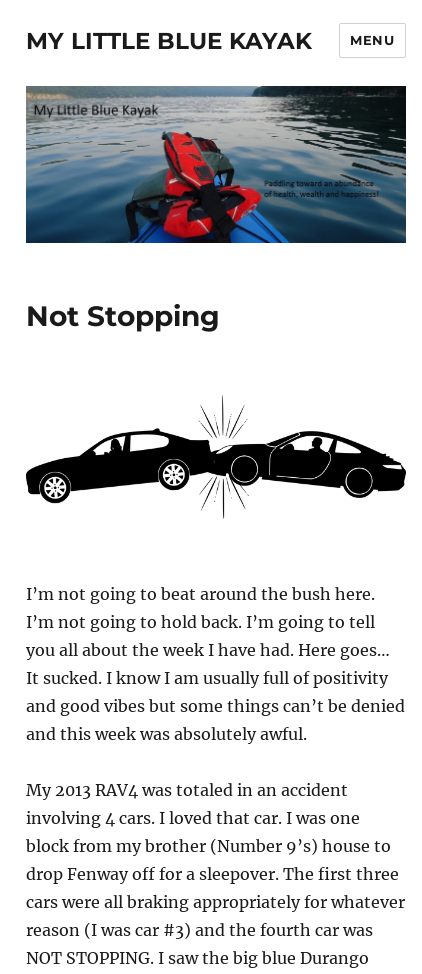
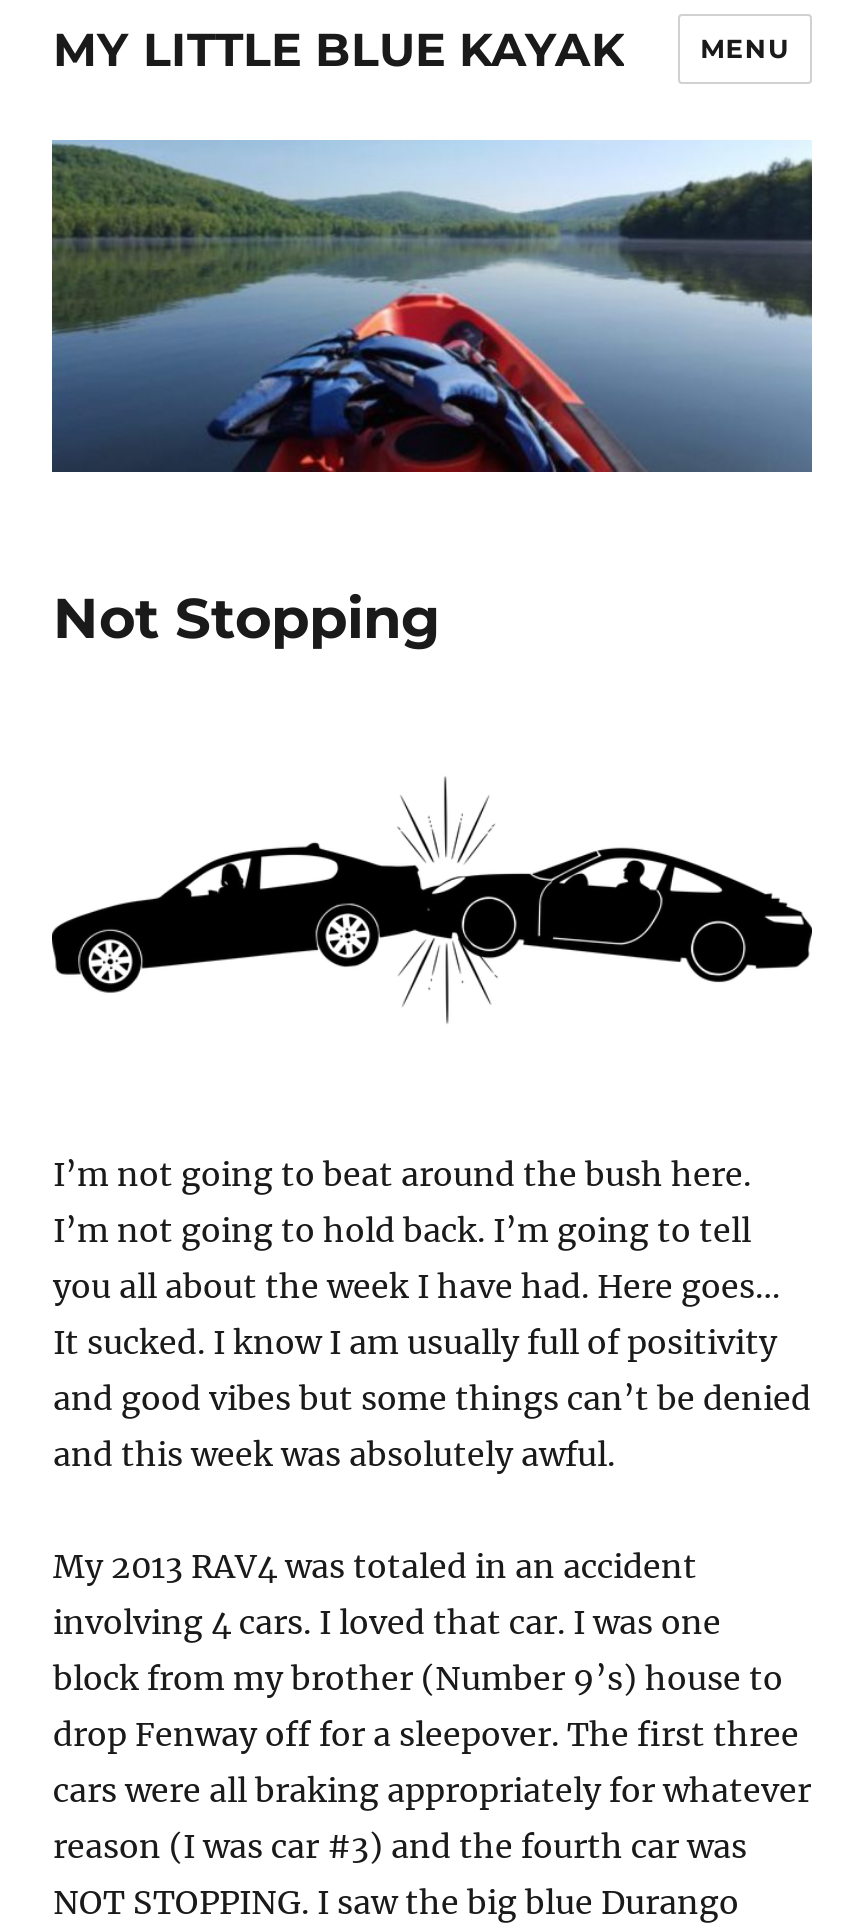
[25,85,406,244] [image] -> [50,140,814,474] [image]

